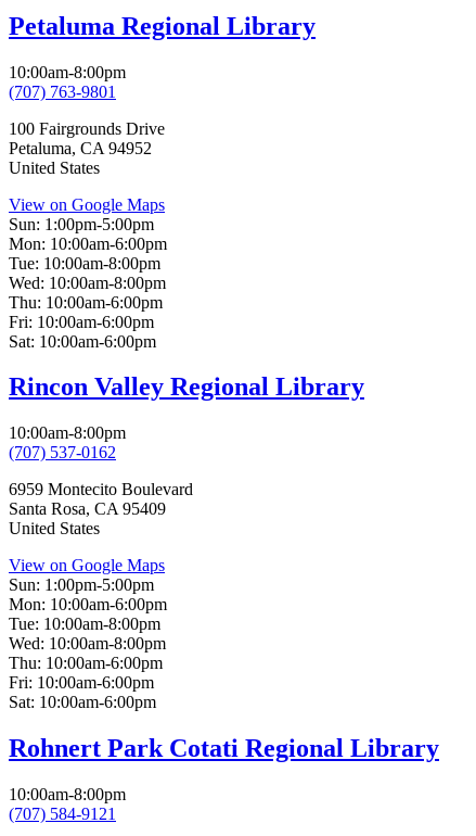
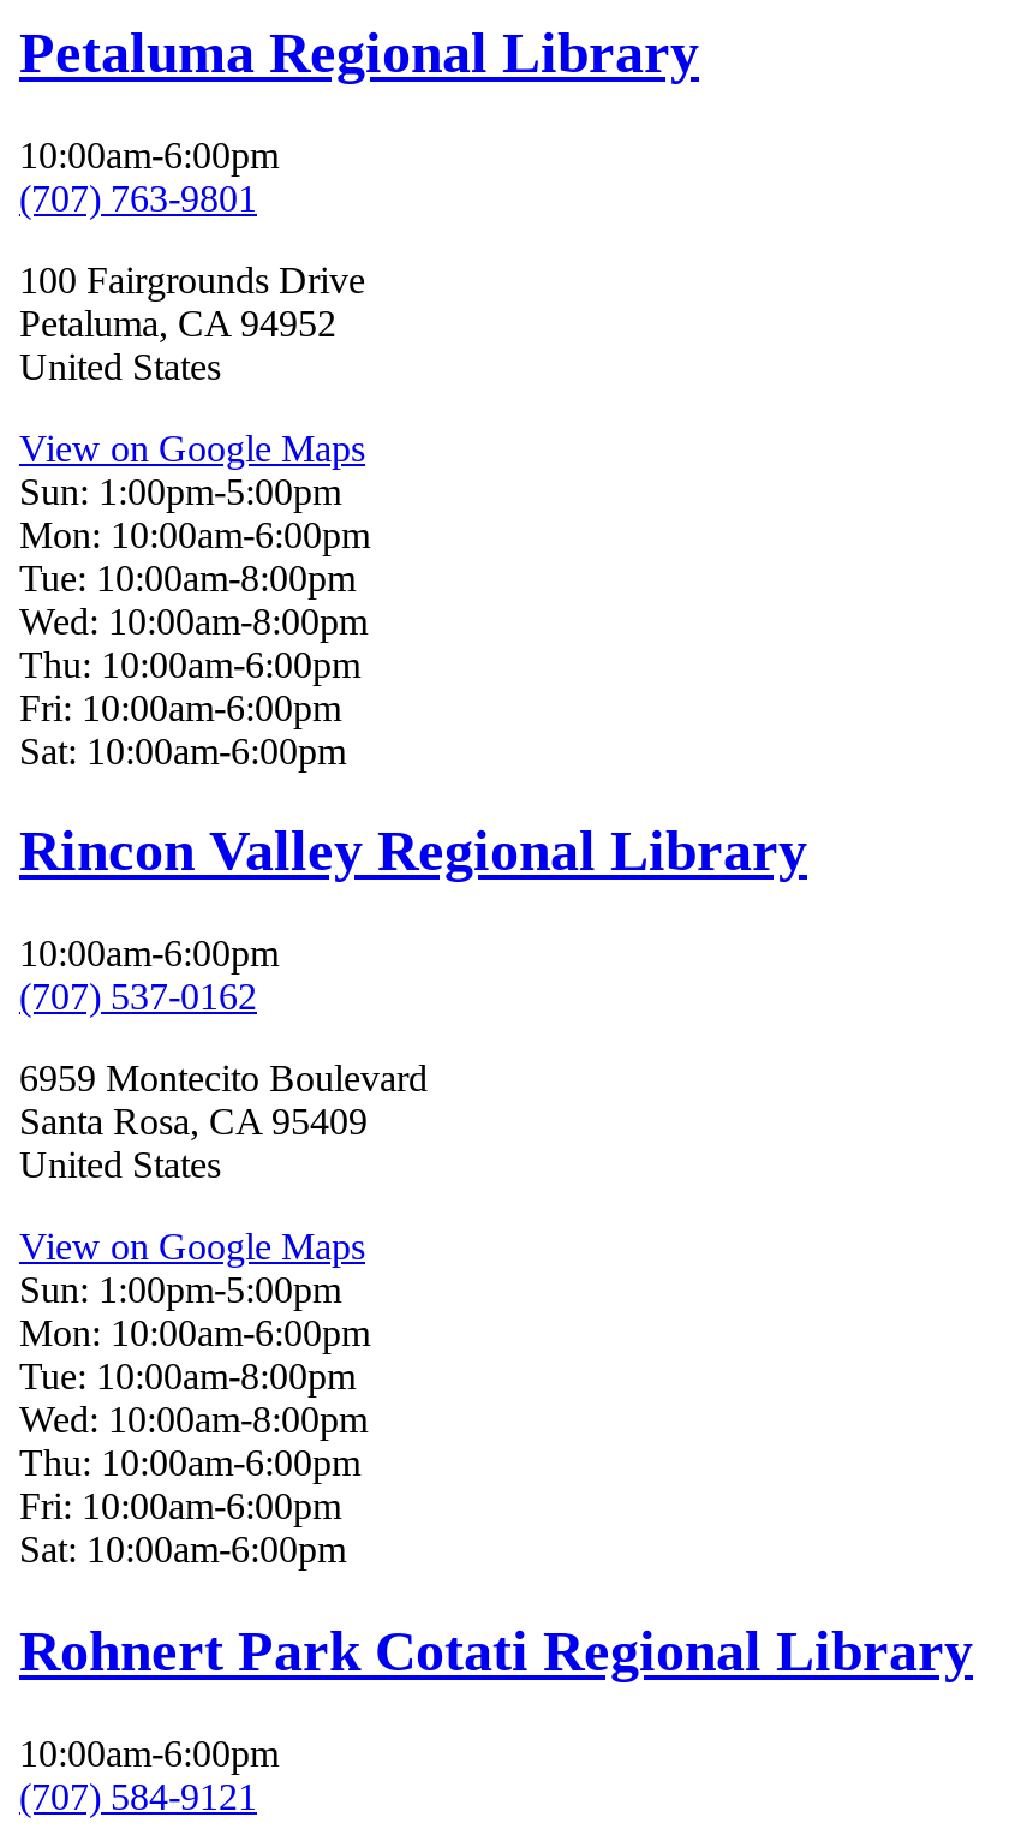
[9,63,126,81] 10:00am-8:00pm -> [19,134,279,174] 10:00am-6:00pm
[9,424,126,442] 10:00am-8:00pm -> [19,933,279,974] 10:00am-6:00pm
[9,785,126,804] 10:00am-8:00pm -> [19,1733,279,1774] 10:00am-6:00pm

